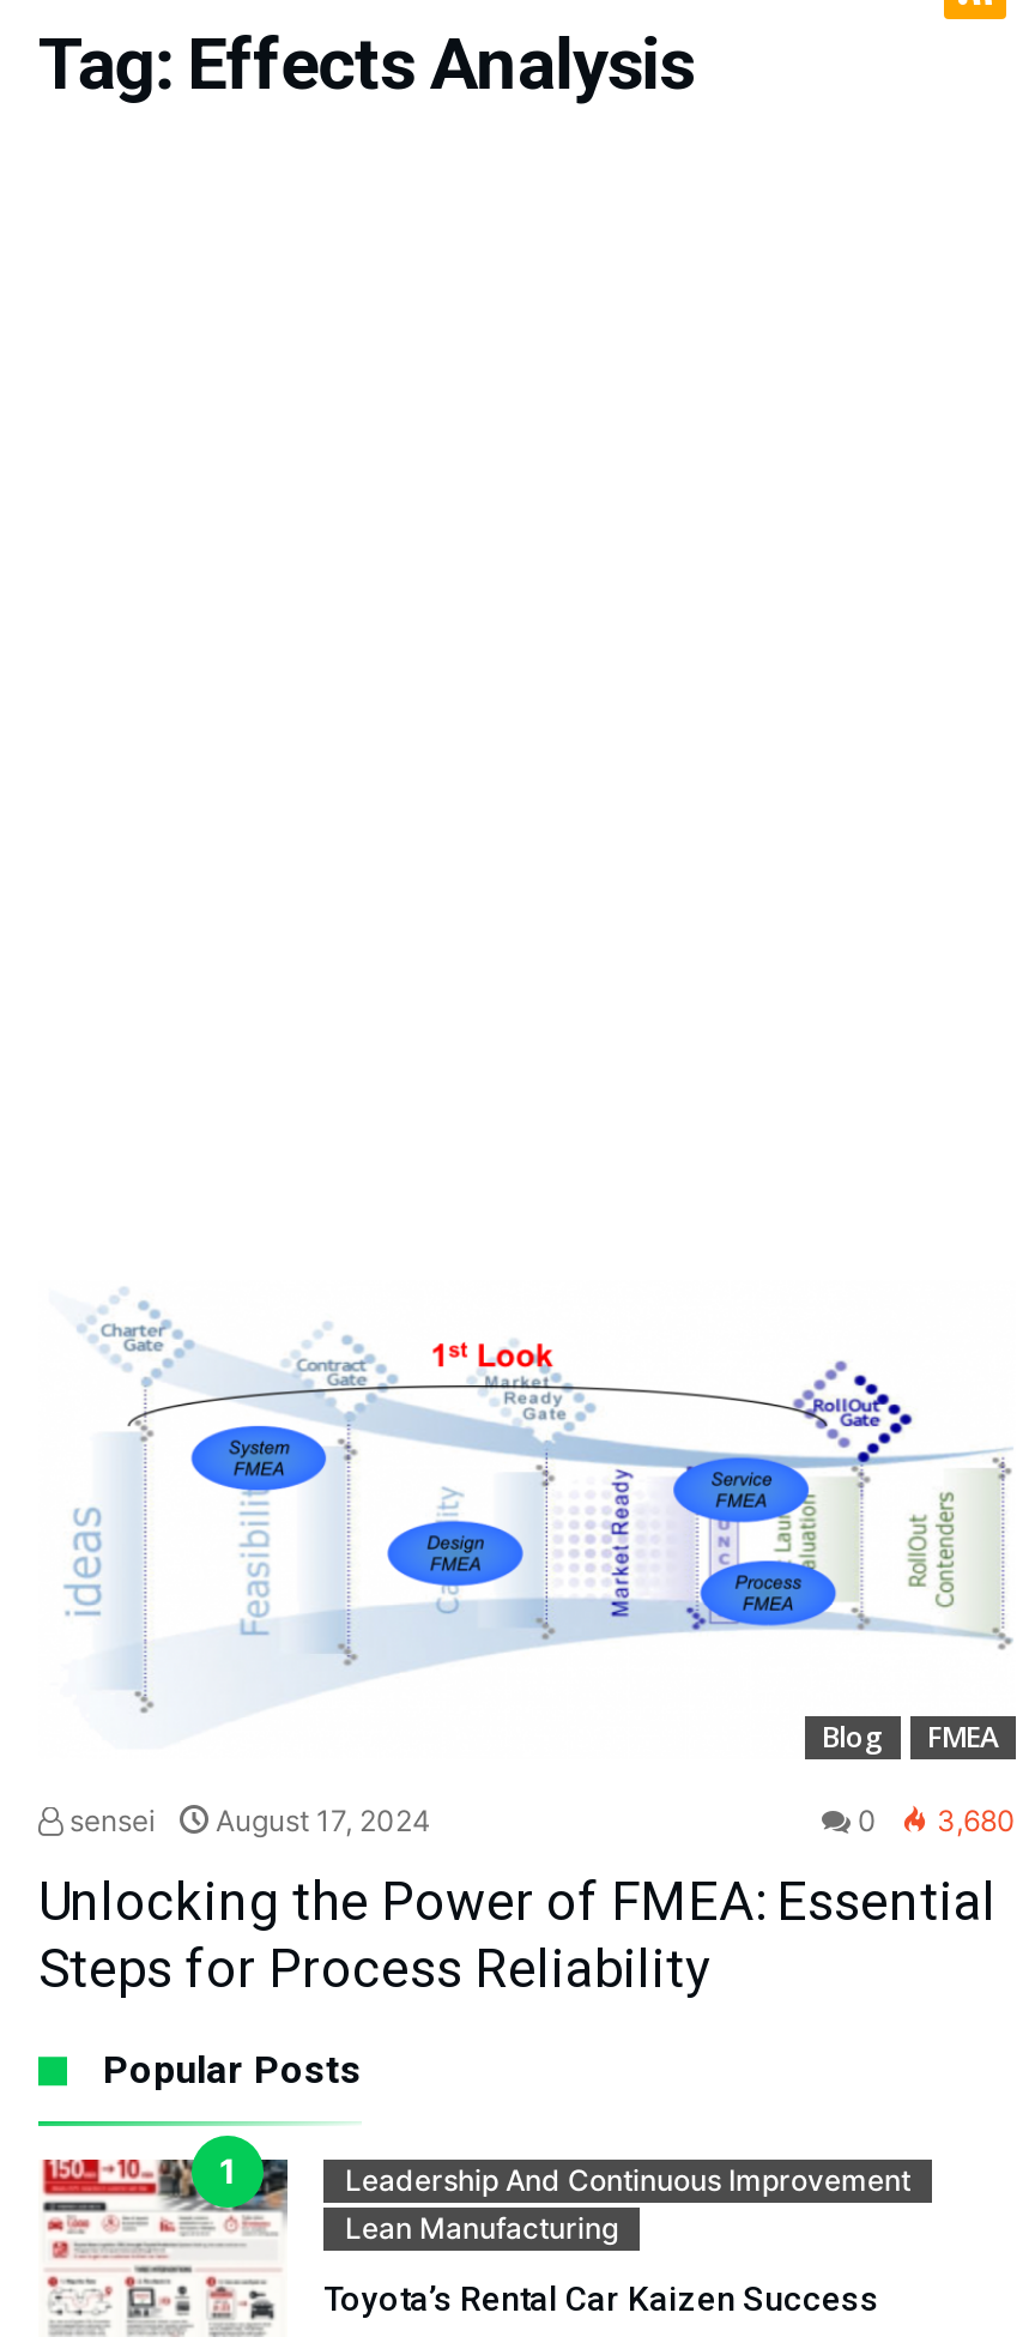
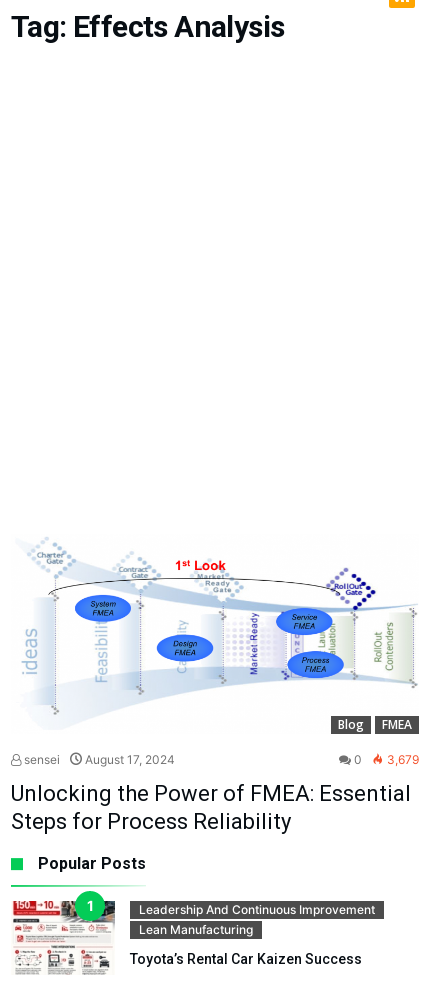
[851,1803,1016,1839] 0 3,680 -> [351,752,419,767] 0 3,679

